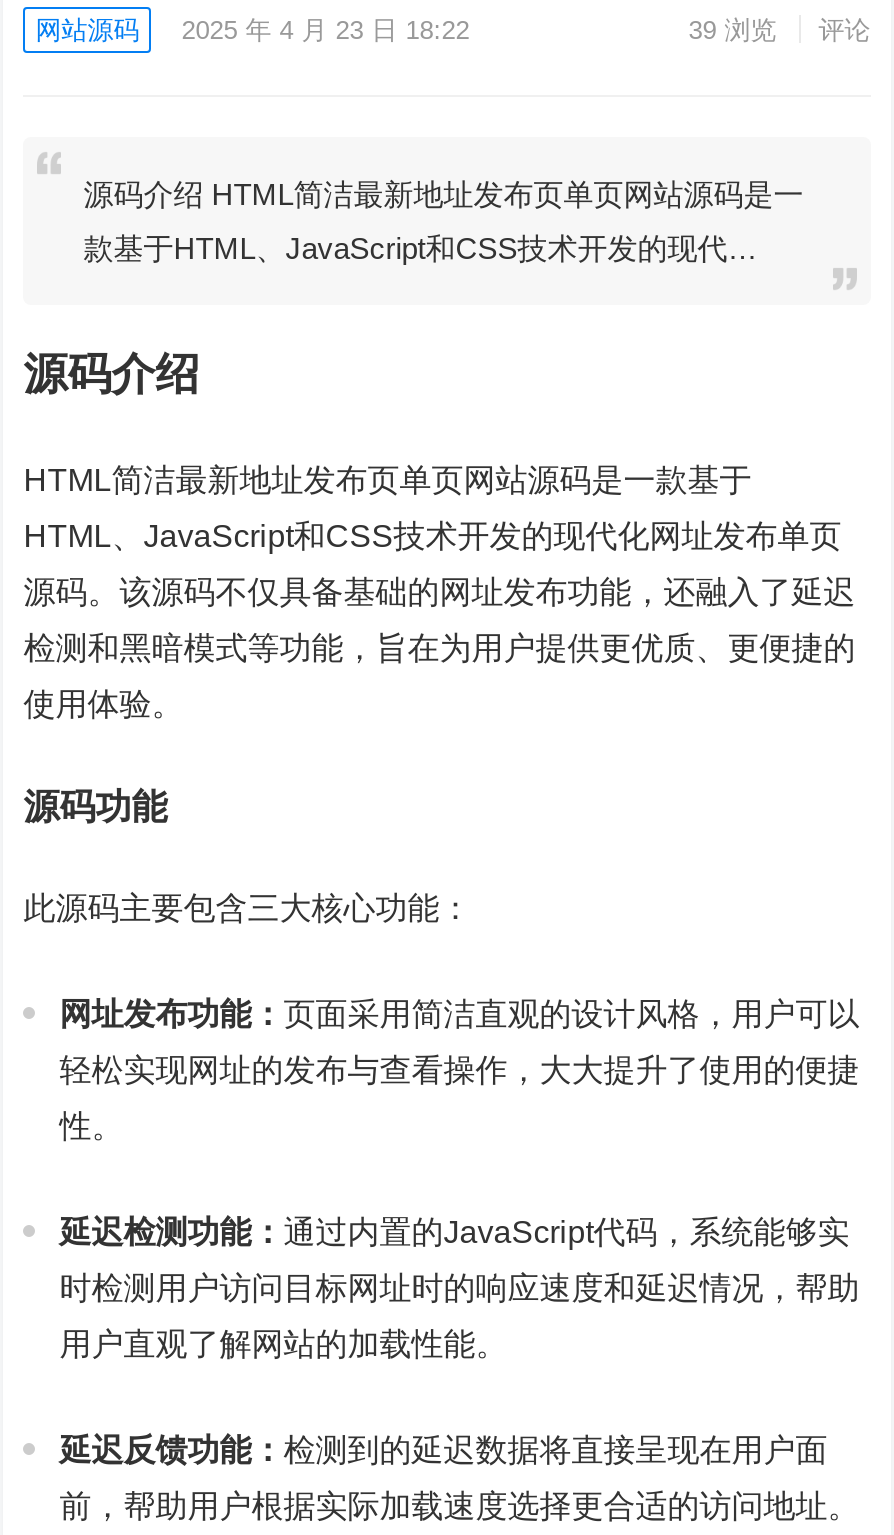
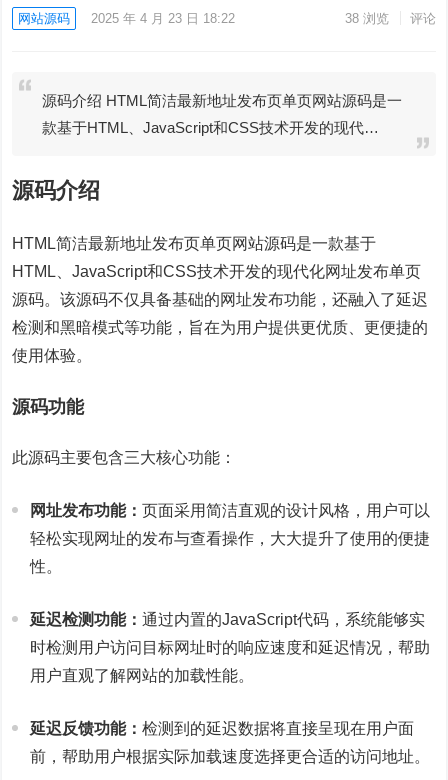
[689,15,871,45] 39浏览 评论 -> [345,11,436,26] 38浏览 评论

